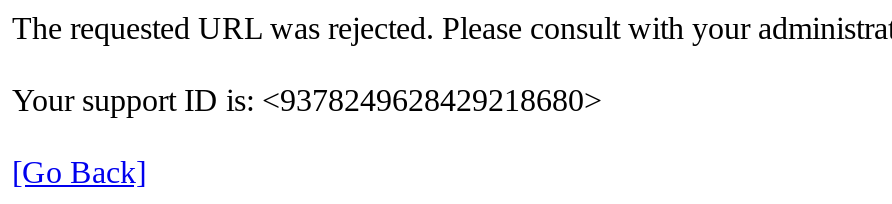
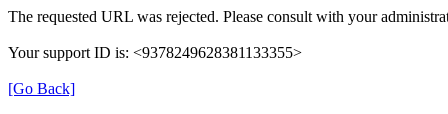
[12,83,602,117] Your support ID is: <9378249628429218680> -> [8,44,302,61] Your support ID is: <9378249628381133355>

